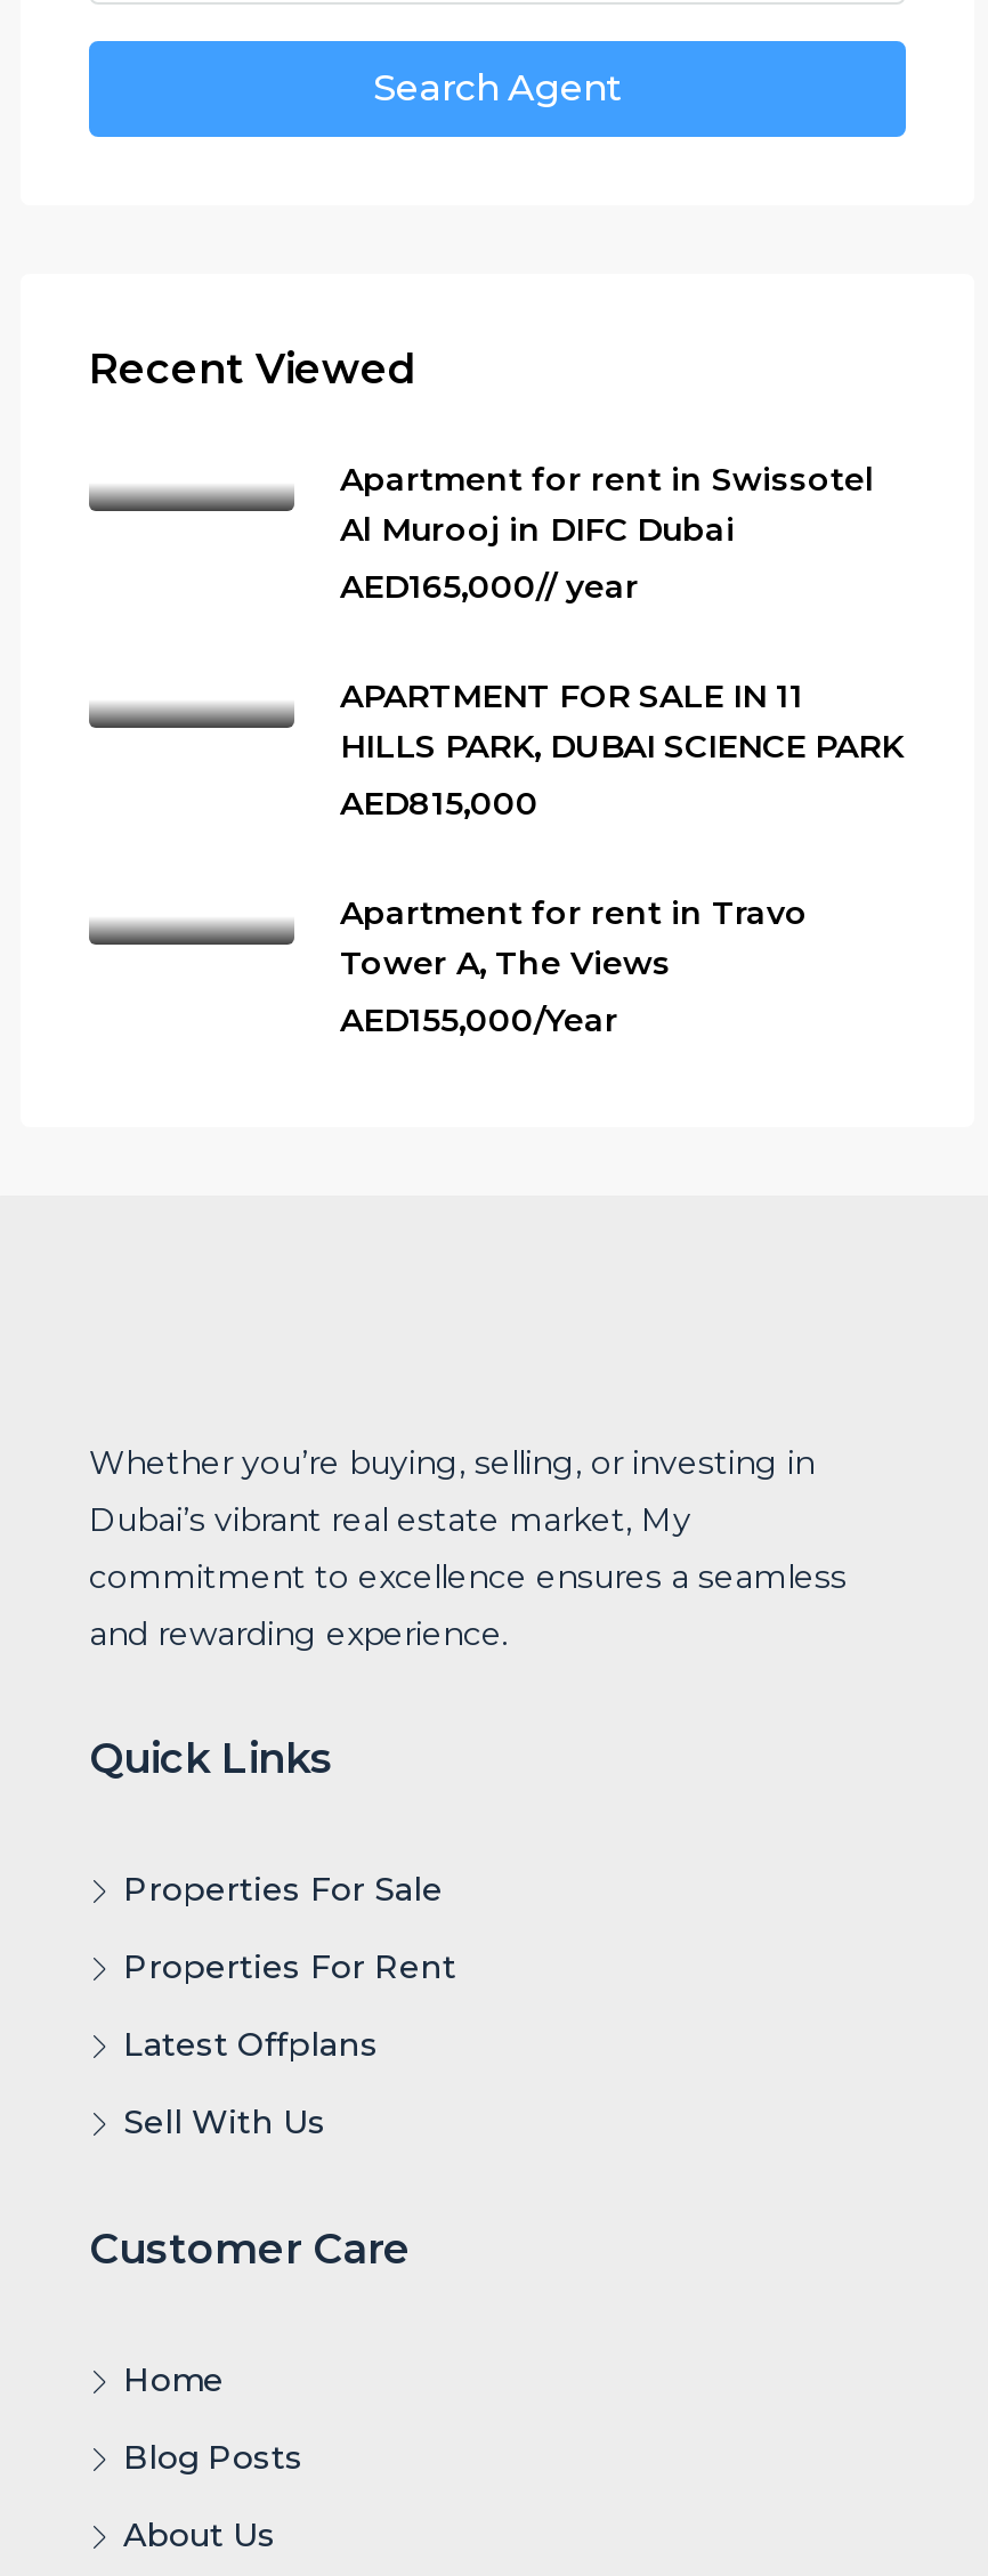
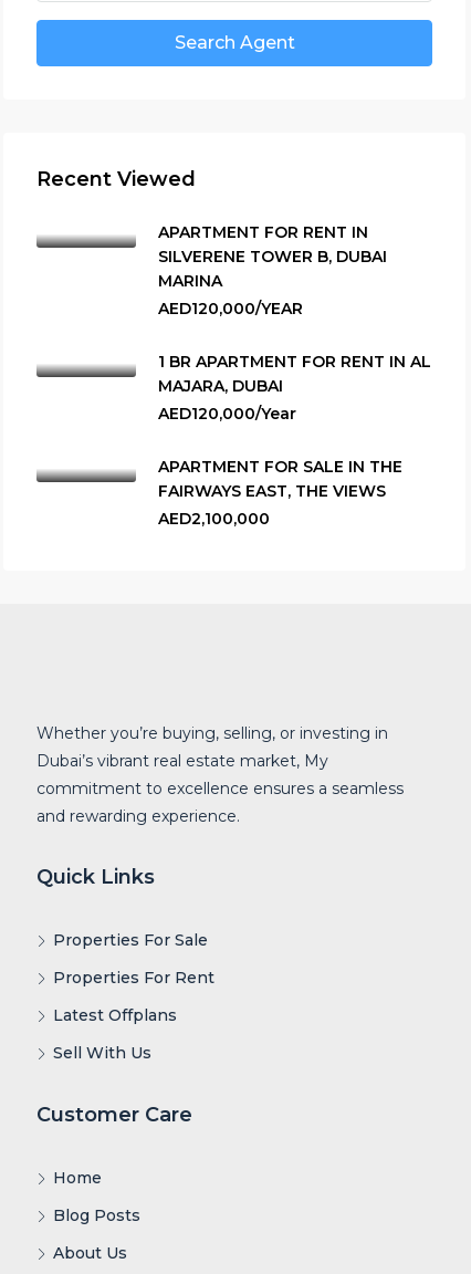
[340,459,874,608] Apartment for rent in Swissotel | Al Murooj in DIFC Dubai | AED165,000// year -> [158,223,387,319] APARTMENT FOR RENT IN | SILVERENE TOWER B, DUBAI | MARINA | AED120,000/YEAR
[340,676,904,824] APARTMENT FOR SALE IN 11 | HILLS PARK, DUBAI SCIENCE PARK | AED815,000 -> [158,352,431,424] 1 BR APARTMENT FOR RENT IN AL | MAJARA, DUBAI | AED120,000/Year
[340,893,808,1041] Apartment for rent in Travo | Tower A, The Views | AED155,000/Year -> [158,457,402,529] APARTMENT FOR SALE IN THE | FAIRWAYS EAST, THE VIEWS | AED2,100,000

